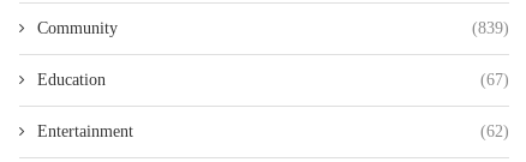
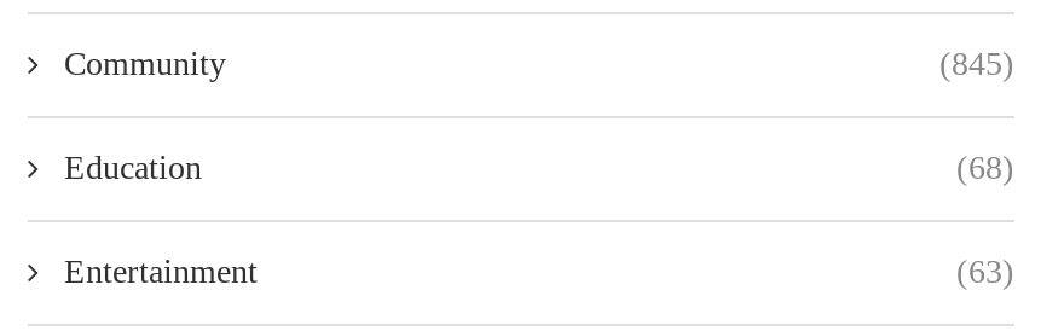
[472,19,509,37] (839) -> [939,45,1014,81] (845)
[480,70,509,88] (67) -> [956,149,1014,185] (68)
[480,122,509,140] (62) -> [956,253,1014,289] (63)

